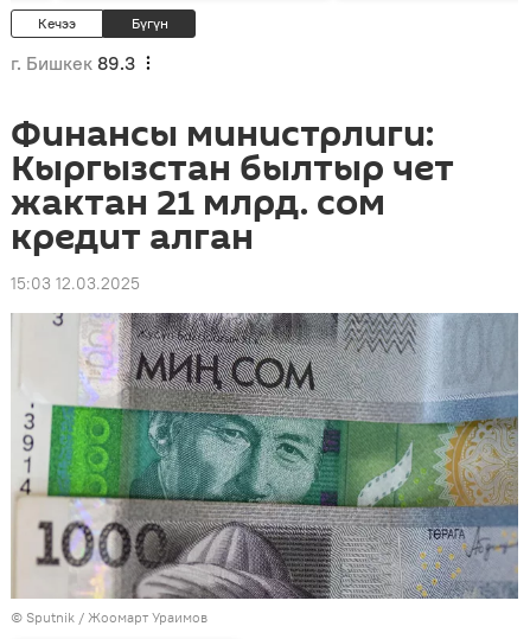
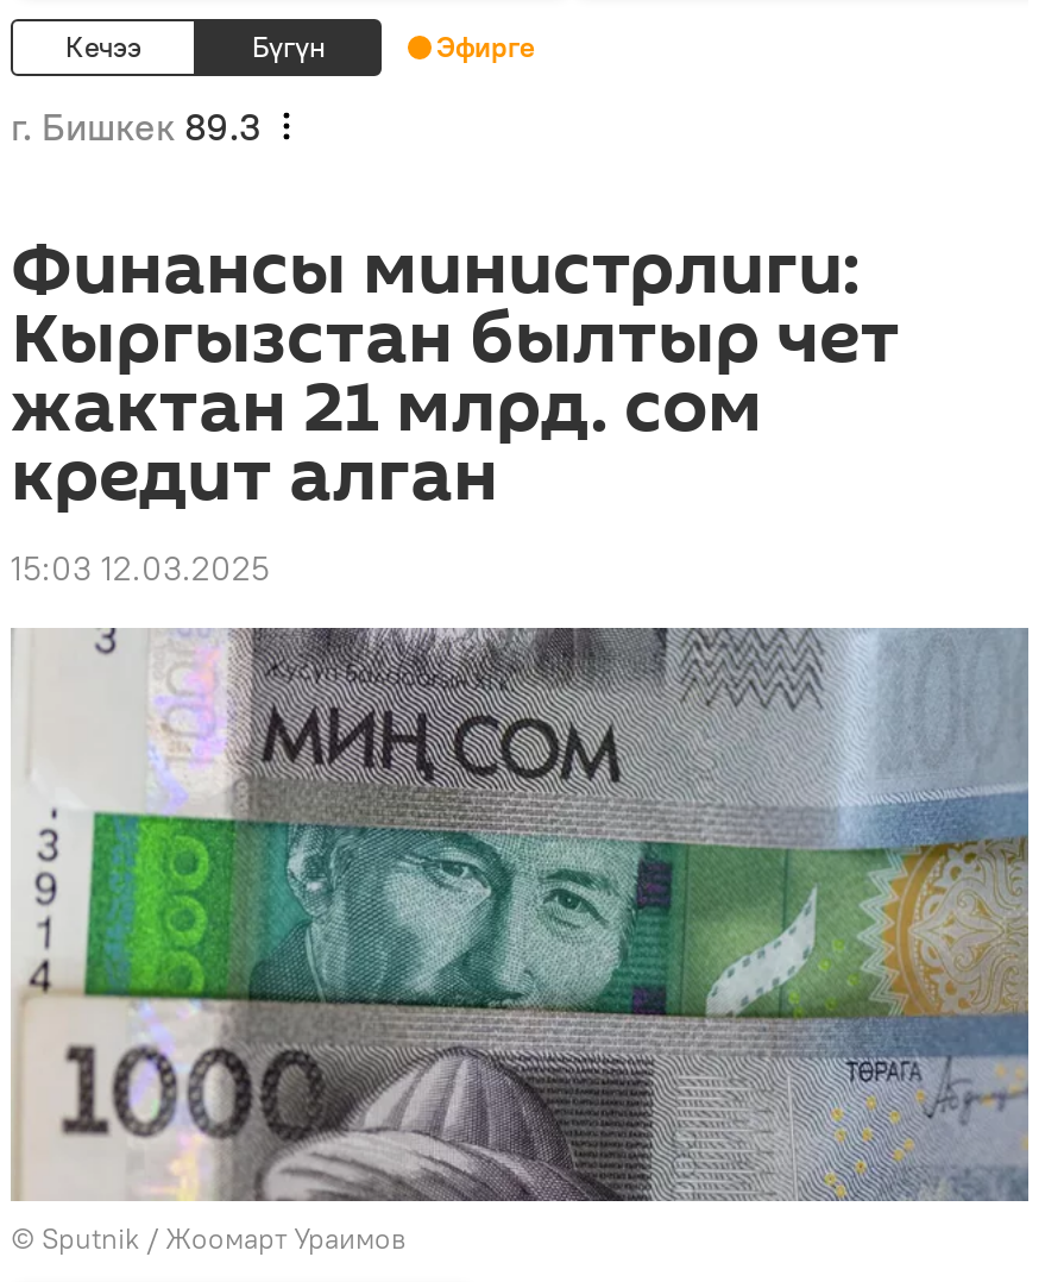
none -> [436,29,534,64] Эфирге

